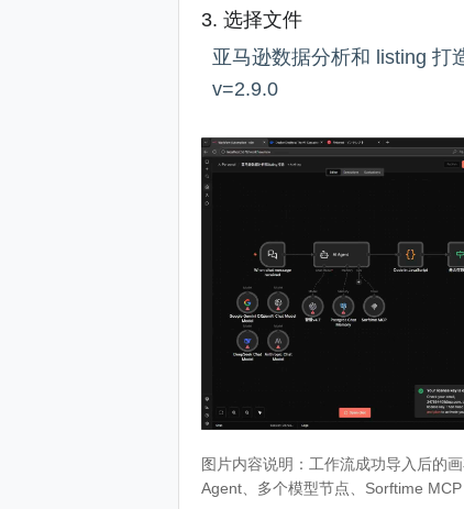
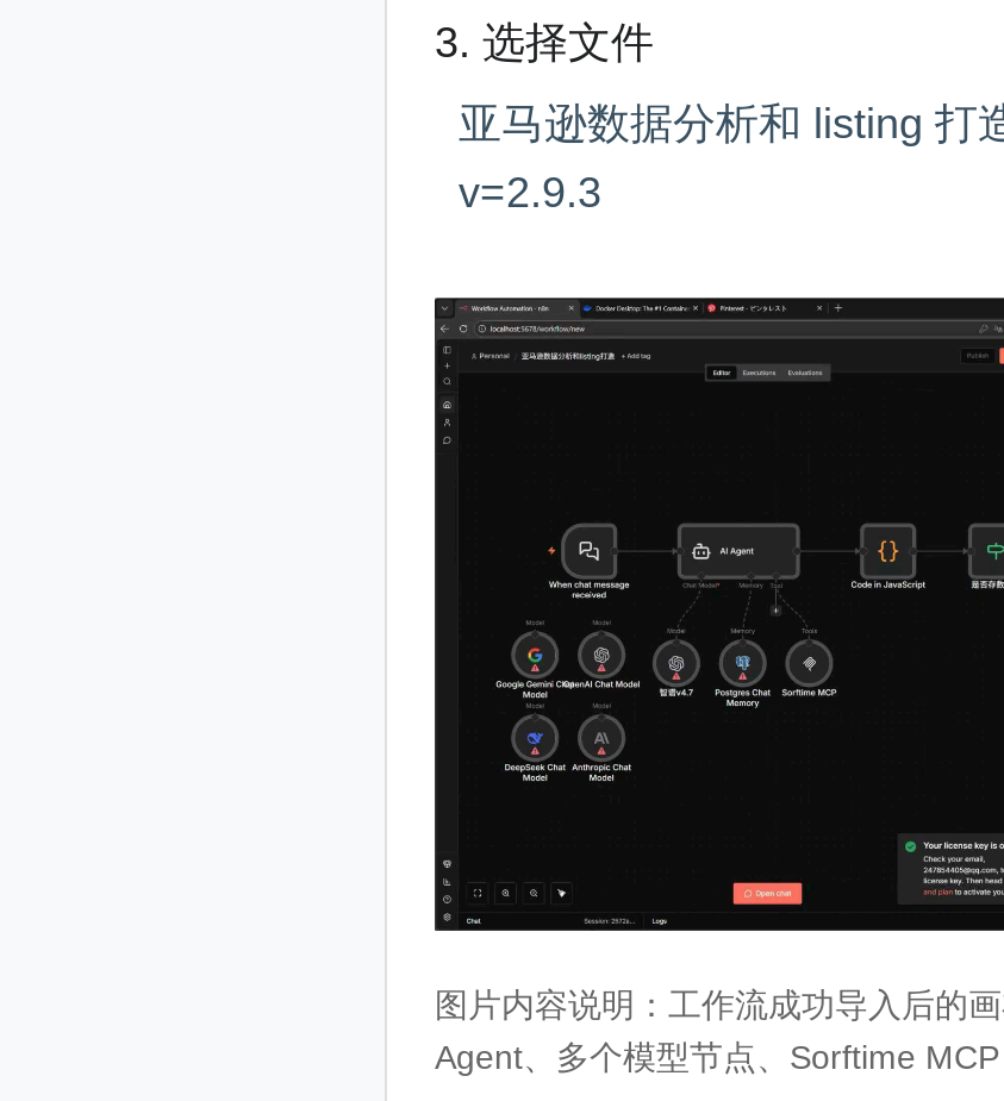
[212,79,278,101] v=2.9.0 -> [459,170,601,218] v=2.9.3

